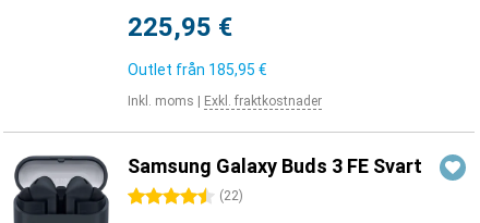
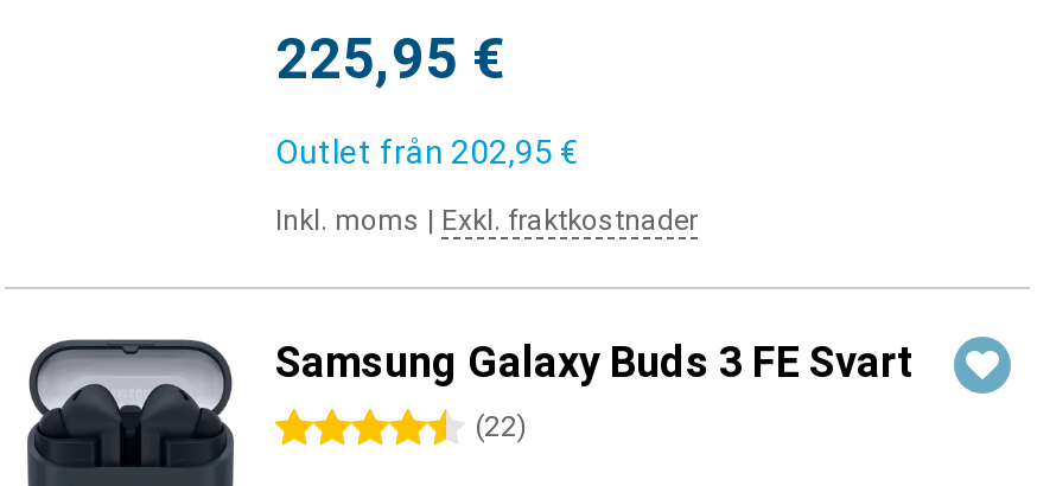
[128,61,267,78] Outlet från 185,95 € -> [275,133,579,171] Outlet från 202,95 €

